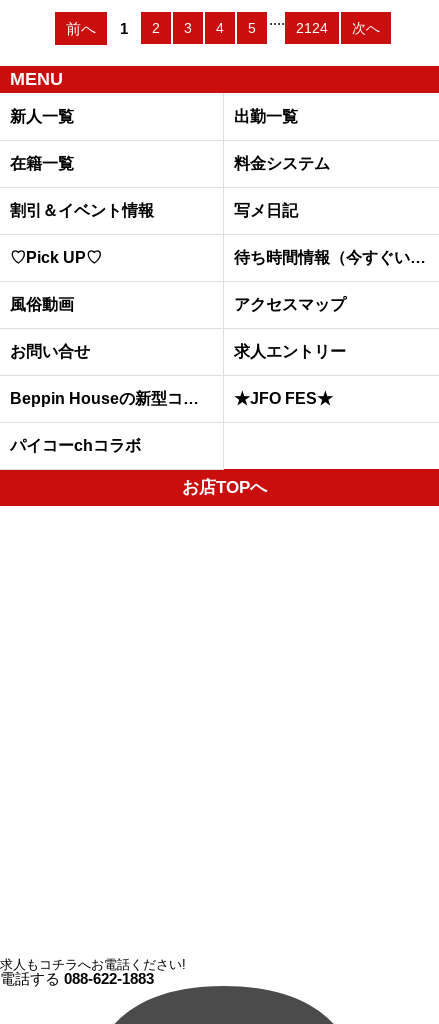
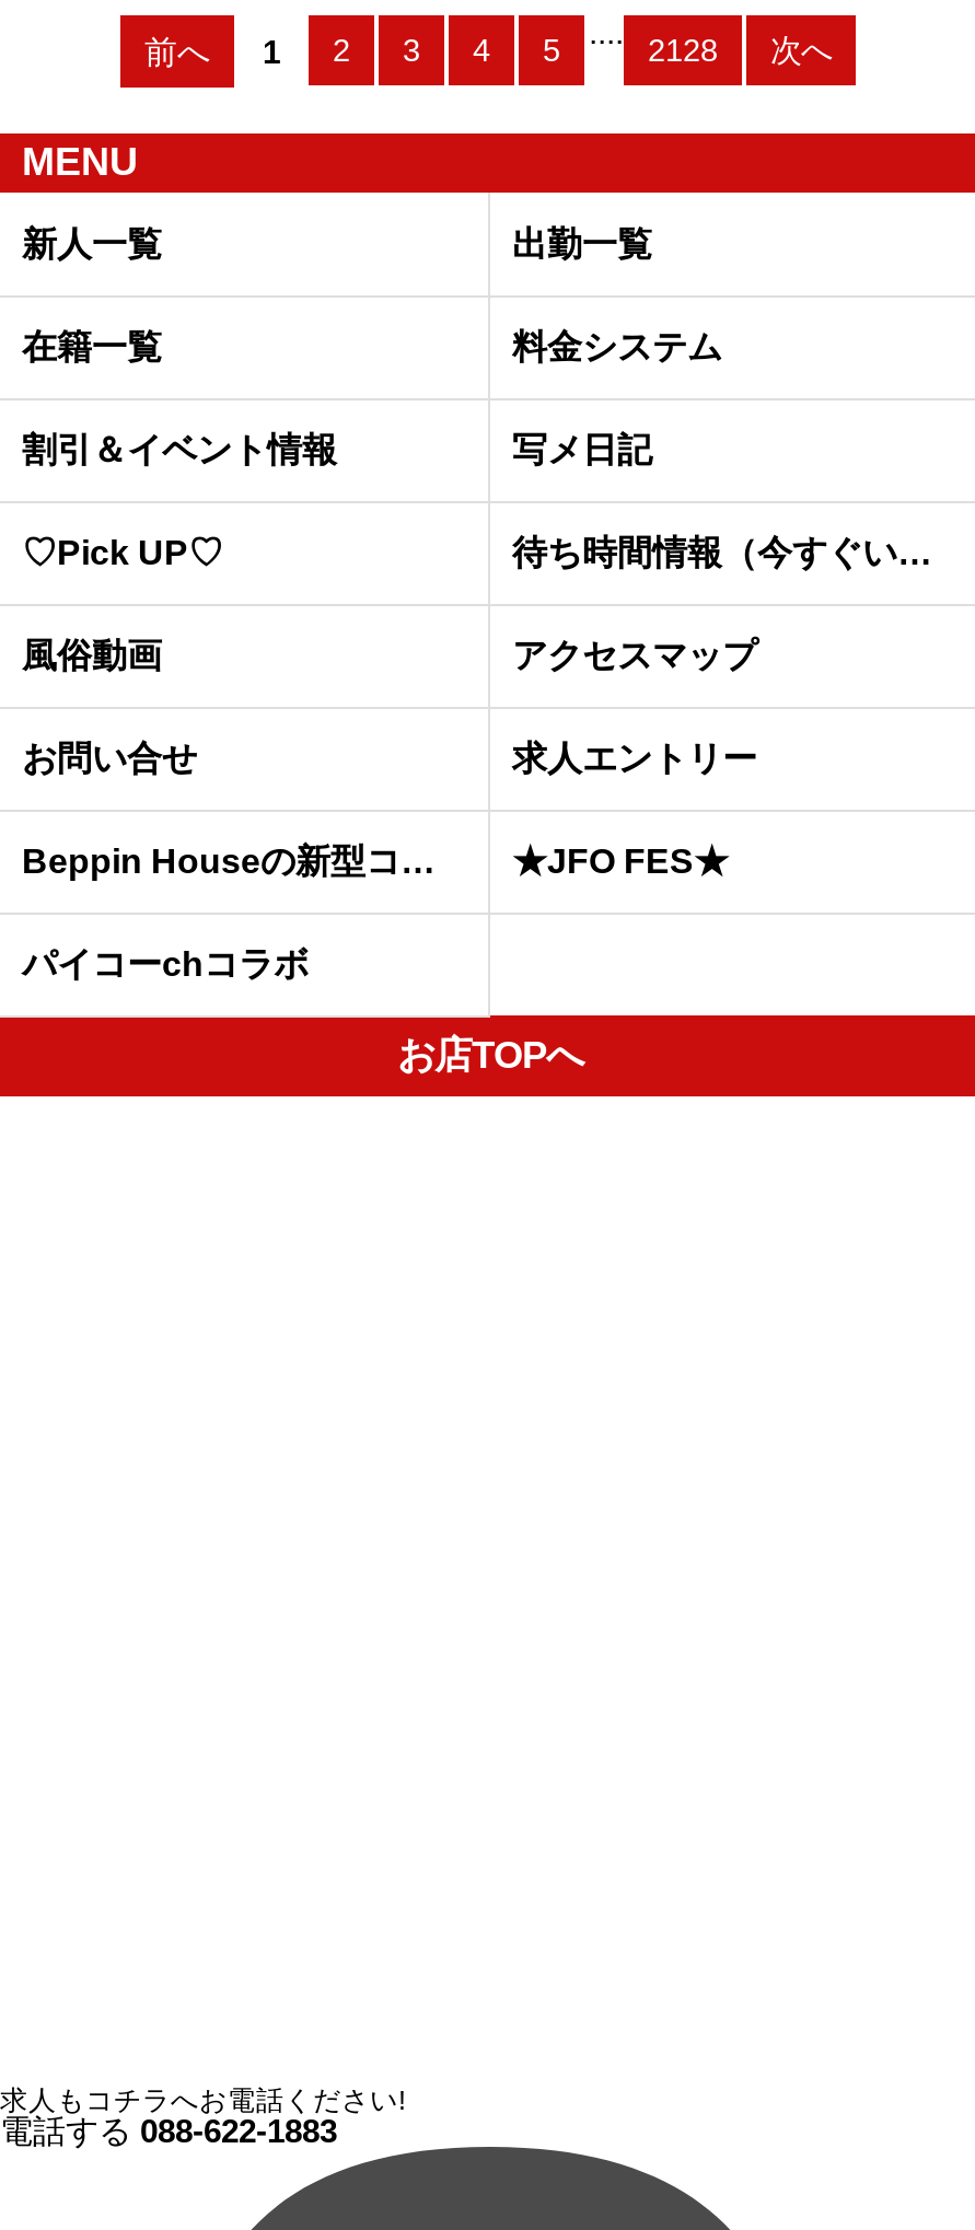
[296,20,328,36] 2124 -> [648,32,718,67] 2128

